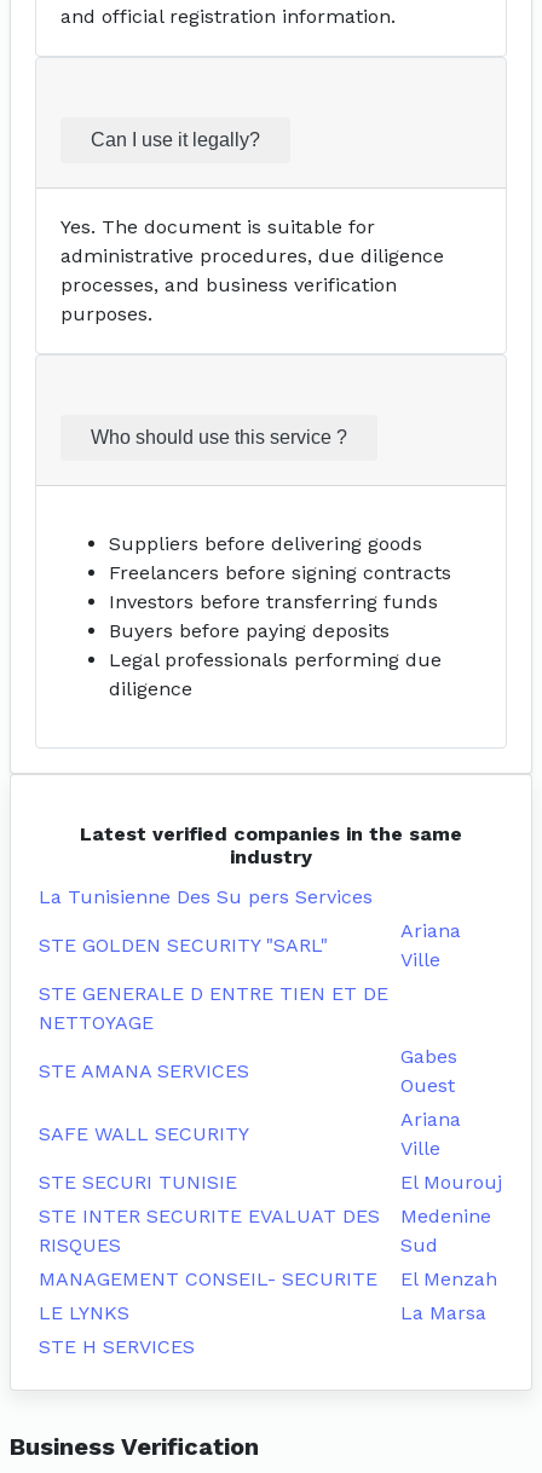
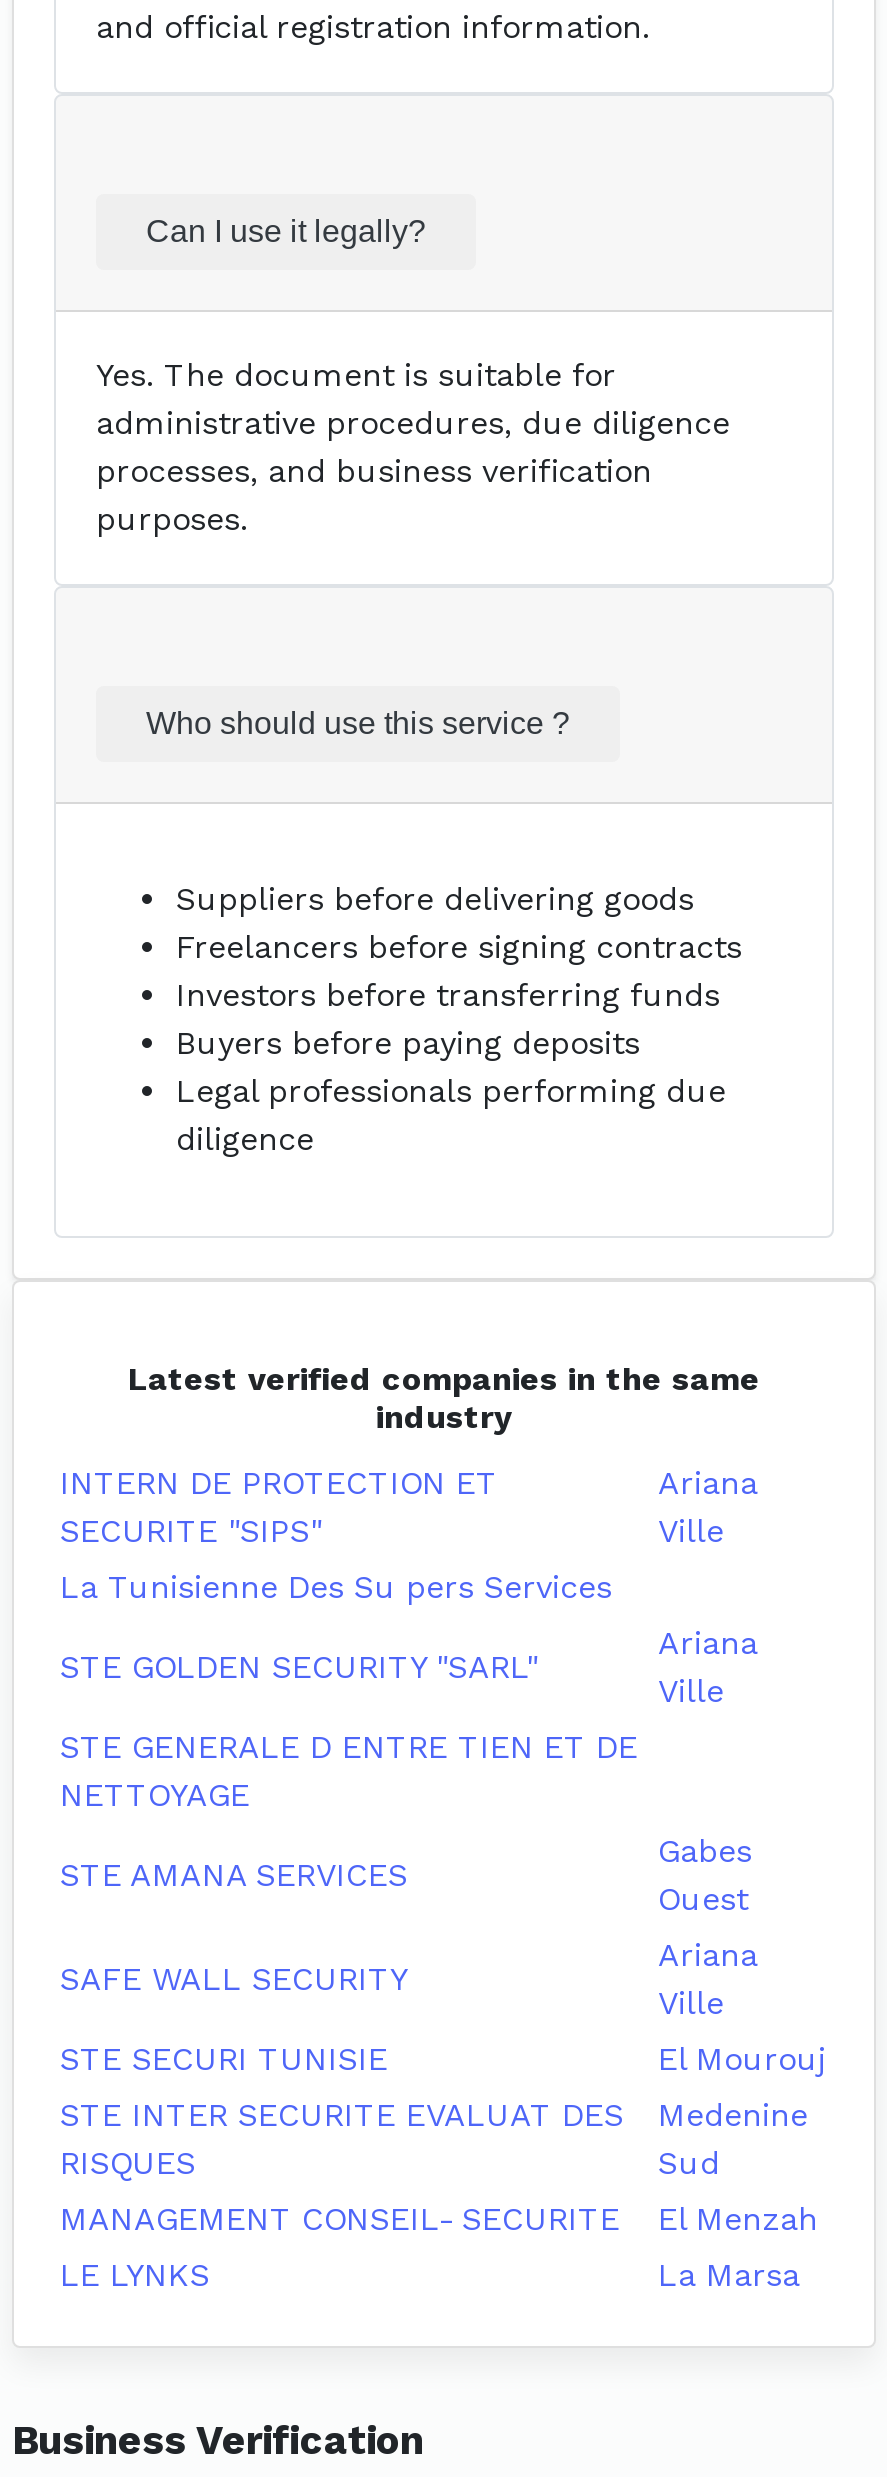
none -> [60,1464,498,1550] INTERN DE PROTECTION ET | SECURITE "SIPS"
none -> [658,1464,758,1550] Ariana | Ville
moved [39,885,502,1324] -> [60,1568,826,2294]: La Tunisienne Des Su pers Services | STE GOLDEN SECURITY "SARL" | Ariana | ... | LE LYNKS | La Marsa
[39,1335,195,1358] STE H SERVICES -> none

